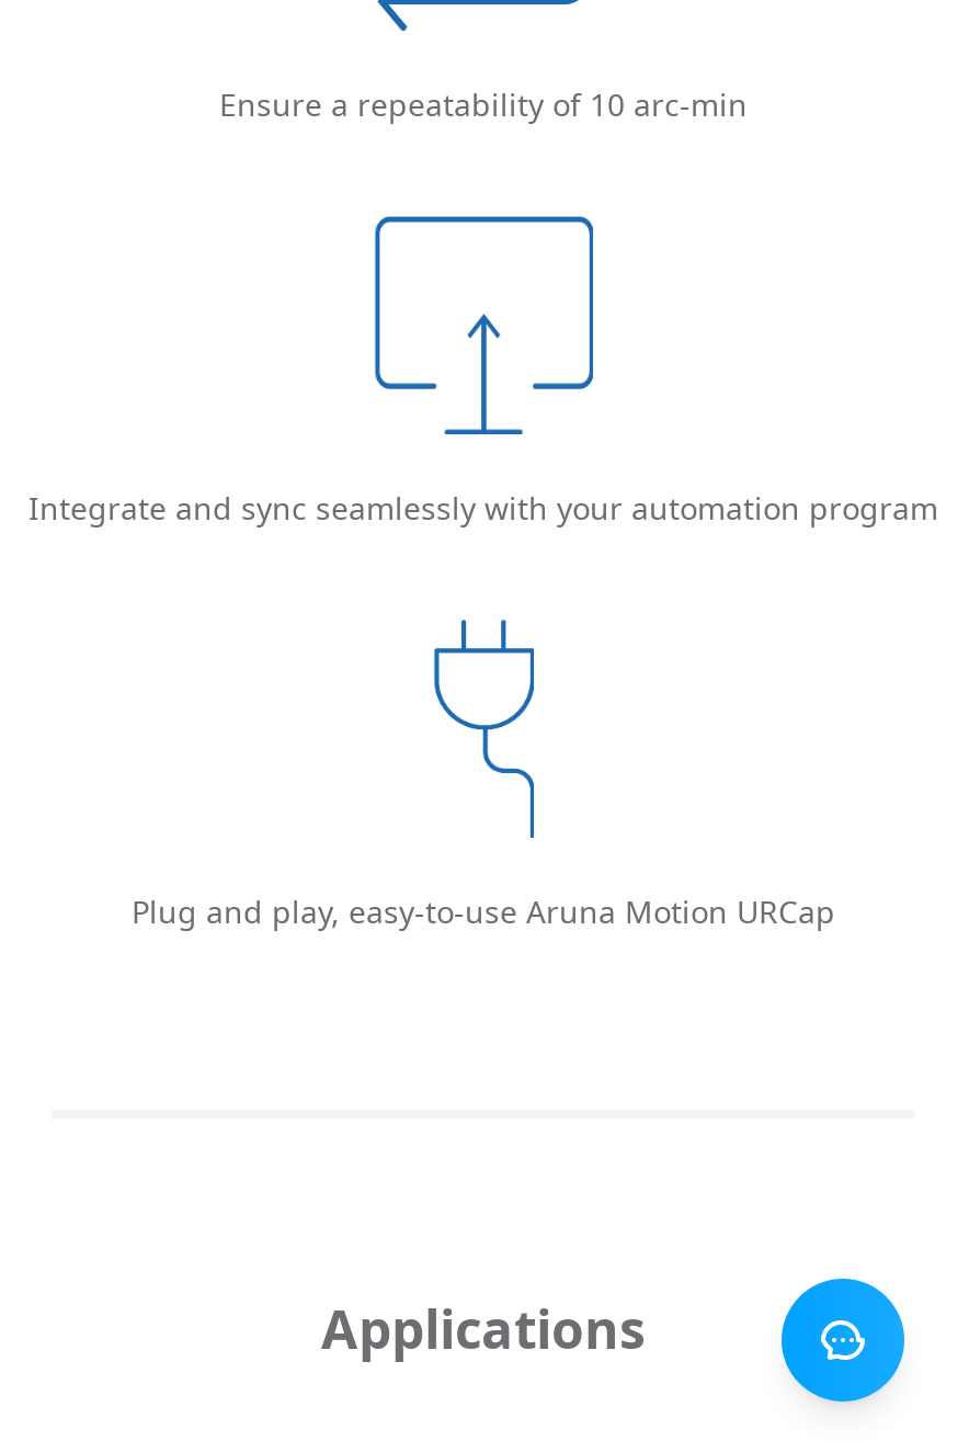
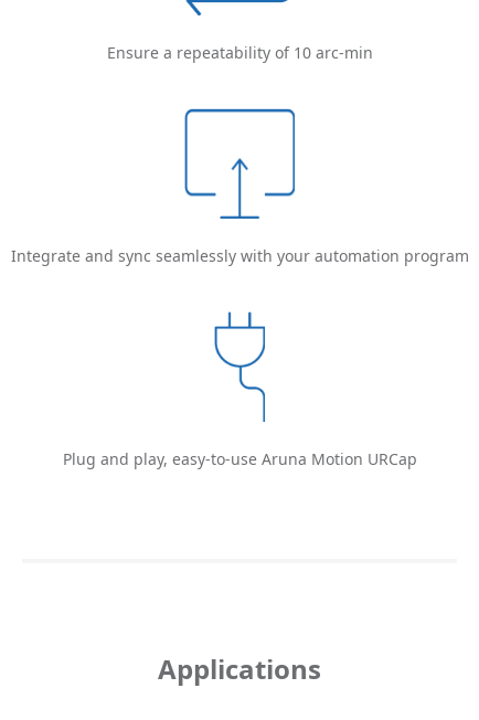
[777,1277,909,1410] [image] -> none

